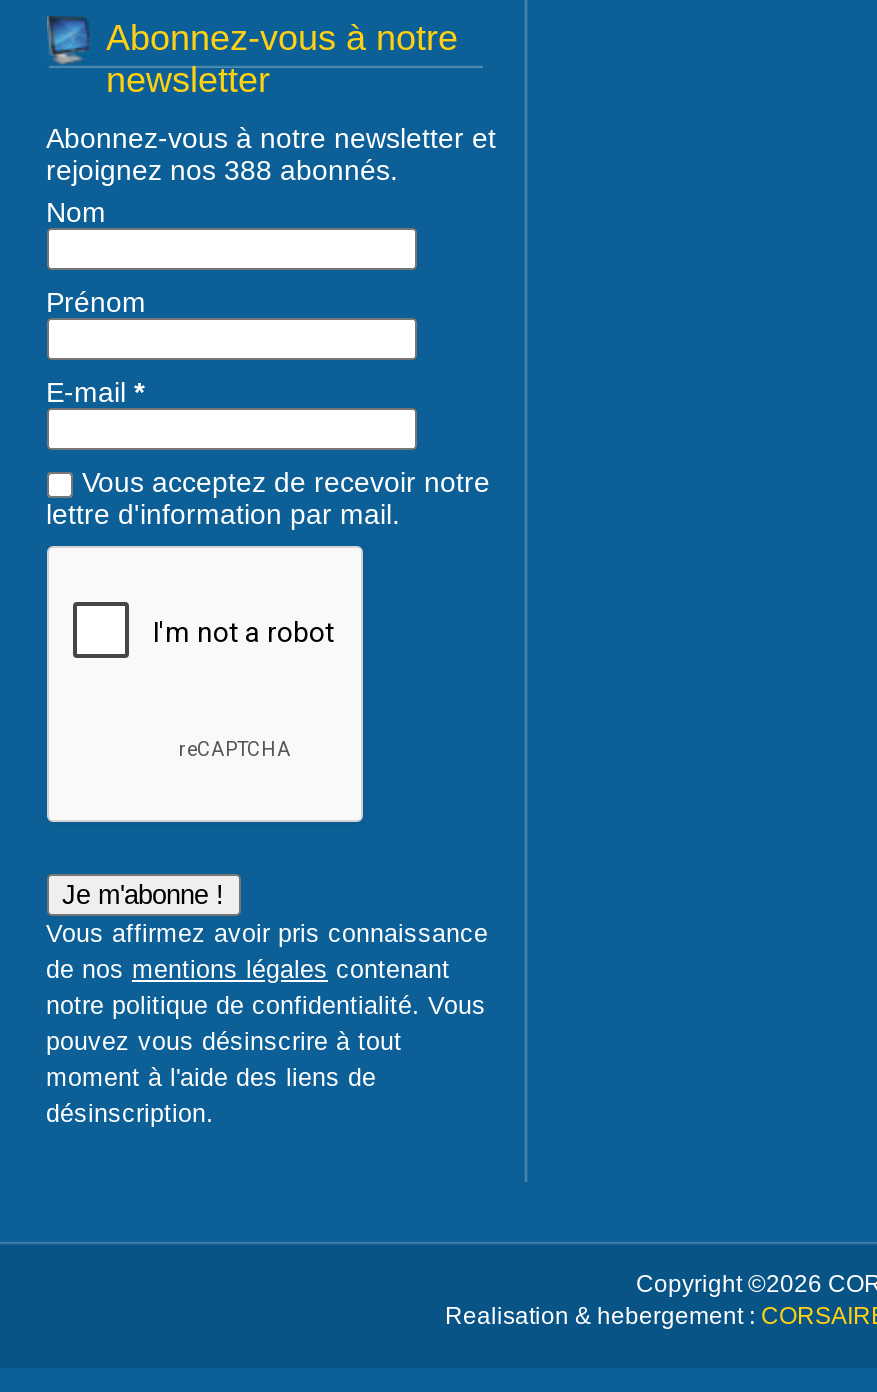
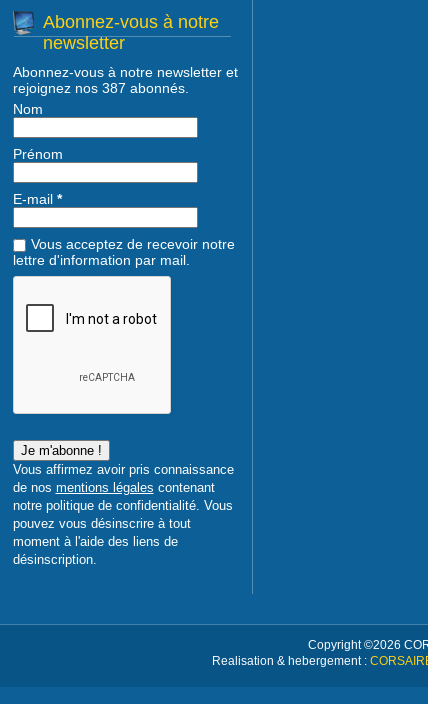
[46,154,398,186] rejoignez nos 388 abonnés. -> [12,80,188,96] rejoignez nos 387 abonnés.

